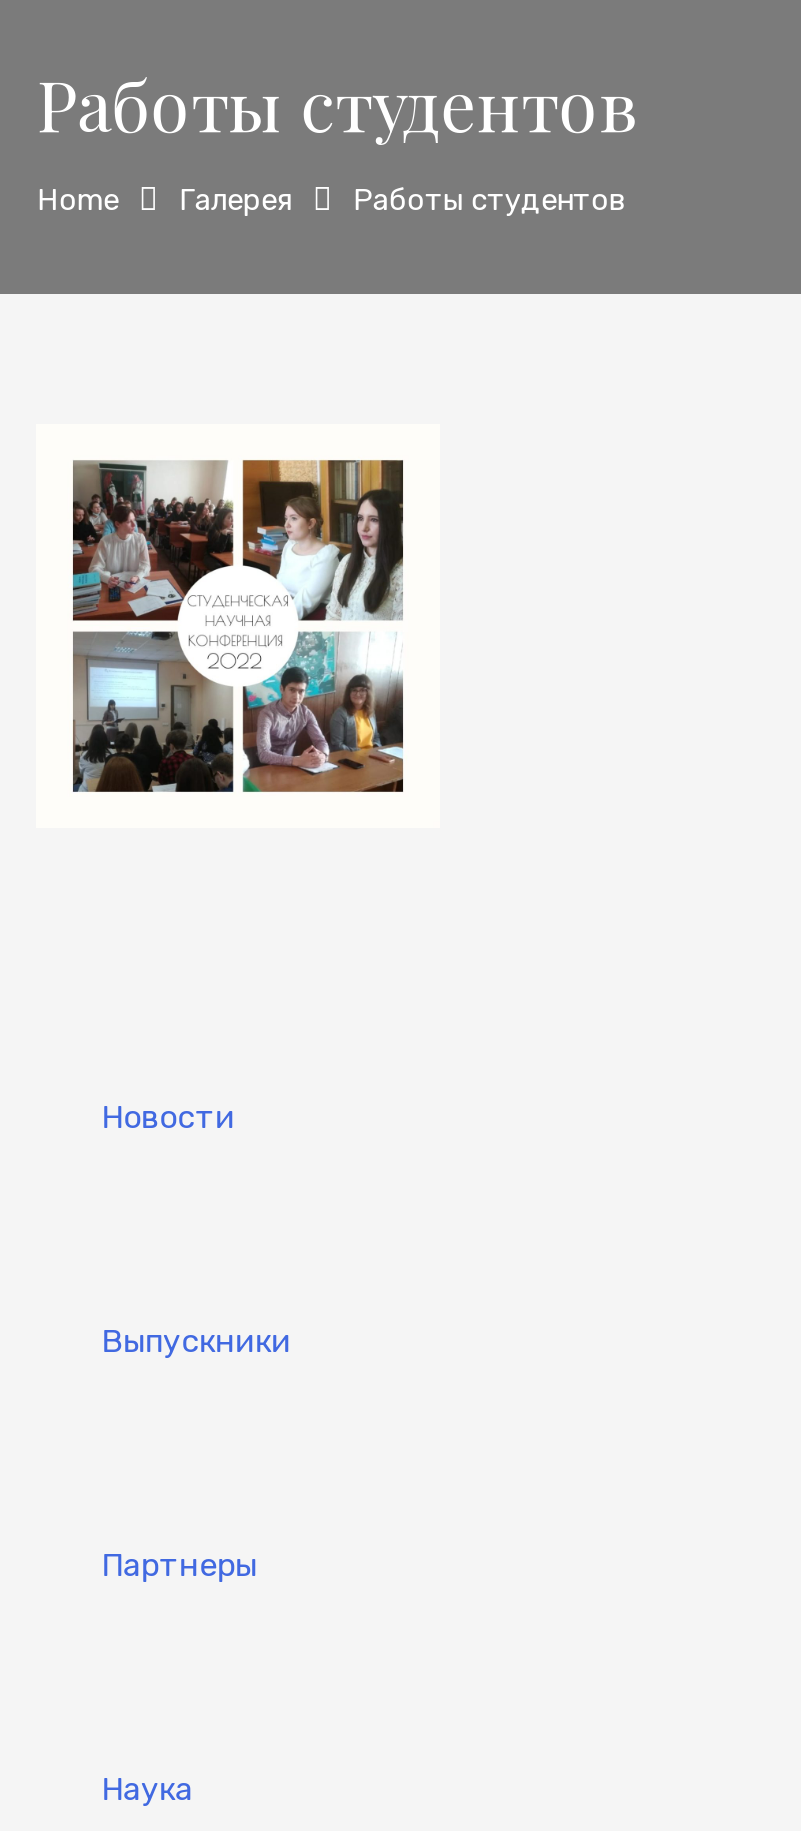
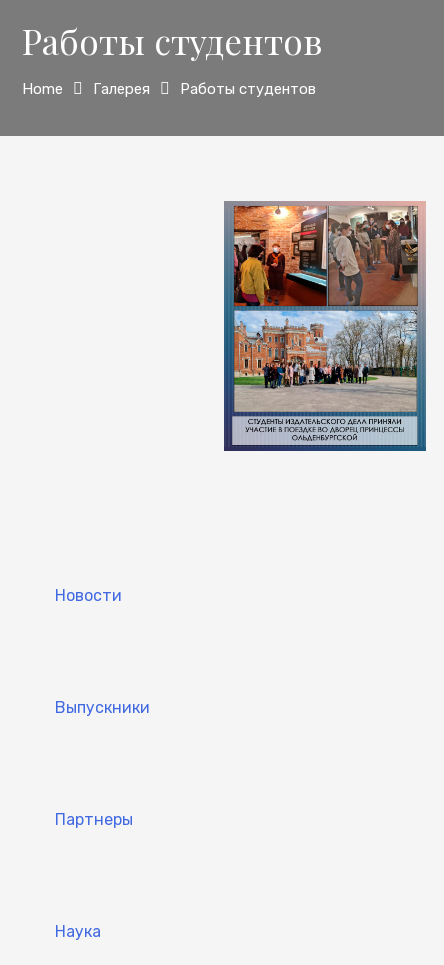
none -> [223,200,427,452] [image]
[70,458,406,794] [image] -> none

